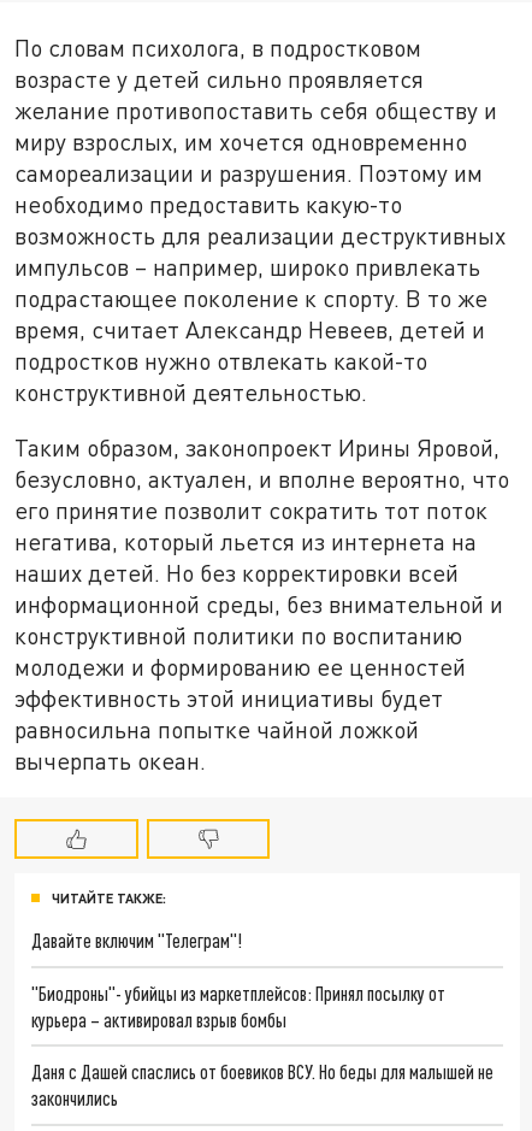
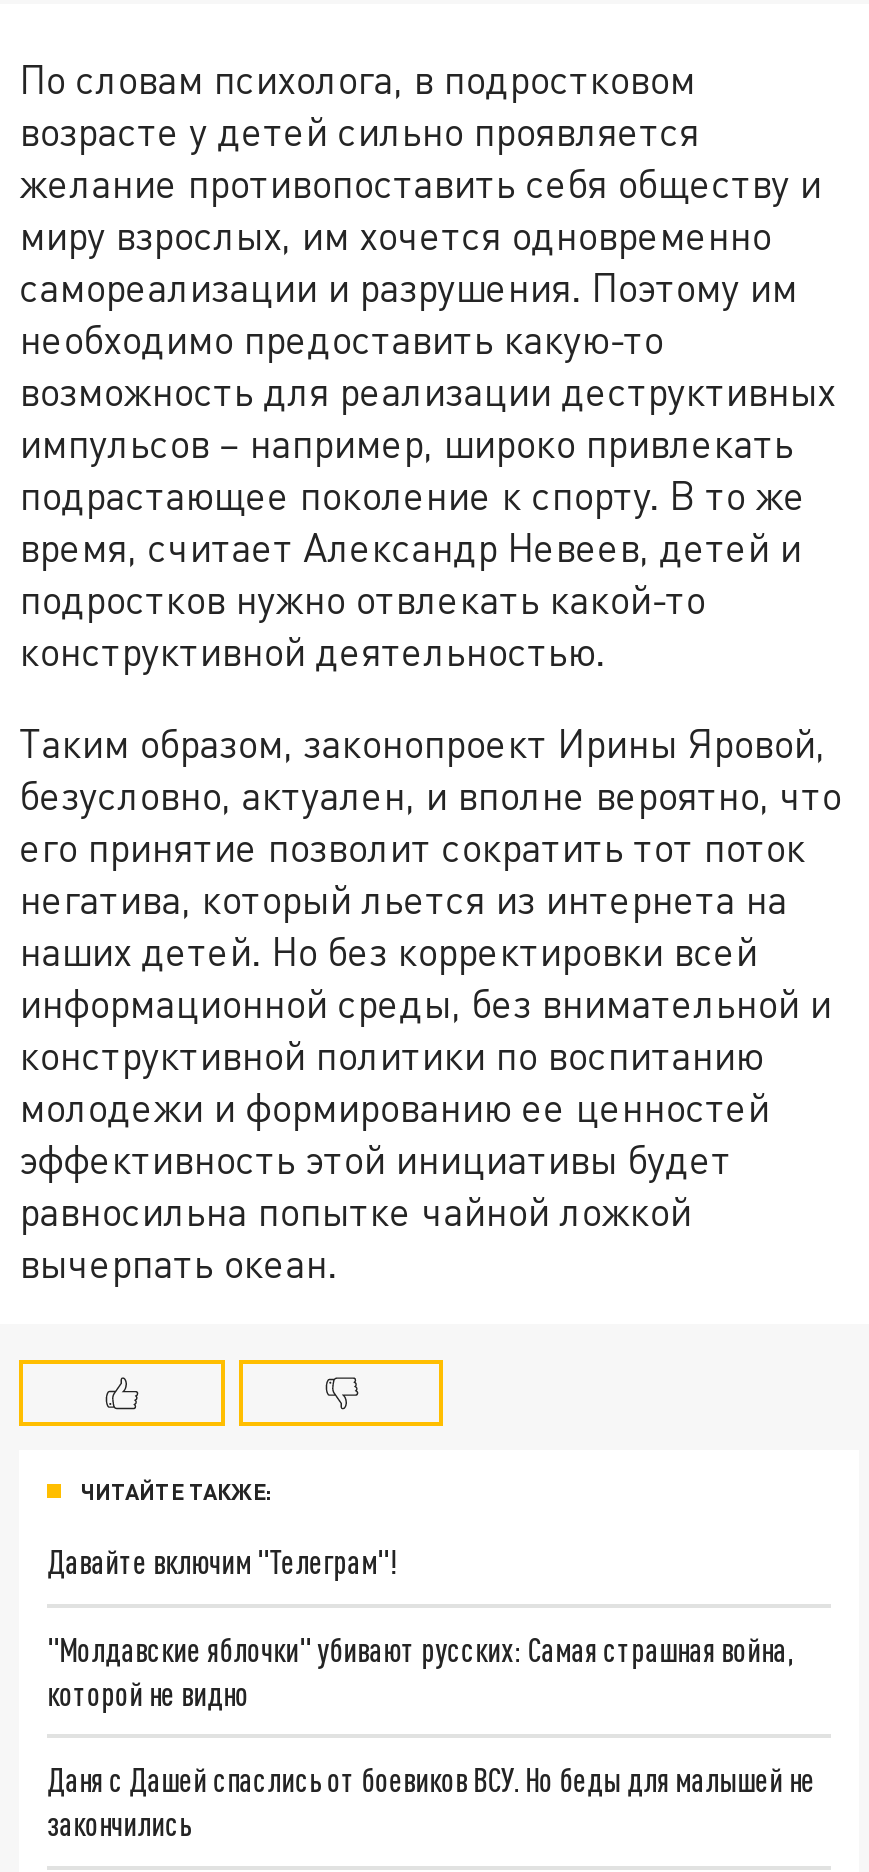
[31,981,445,1031] "Биодроны"- убийцы из маркетплейсов: Принял посылку от | курьера – активировал взрыв бомбы -> [47,1629,793,1711] "Молдавские яблочки" убивают русских: Самая страшная война, | которой не видно

